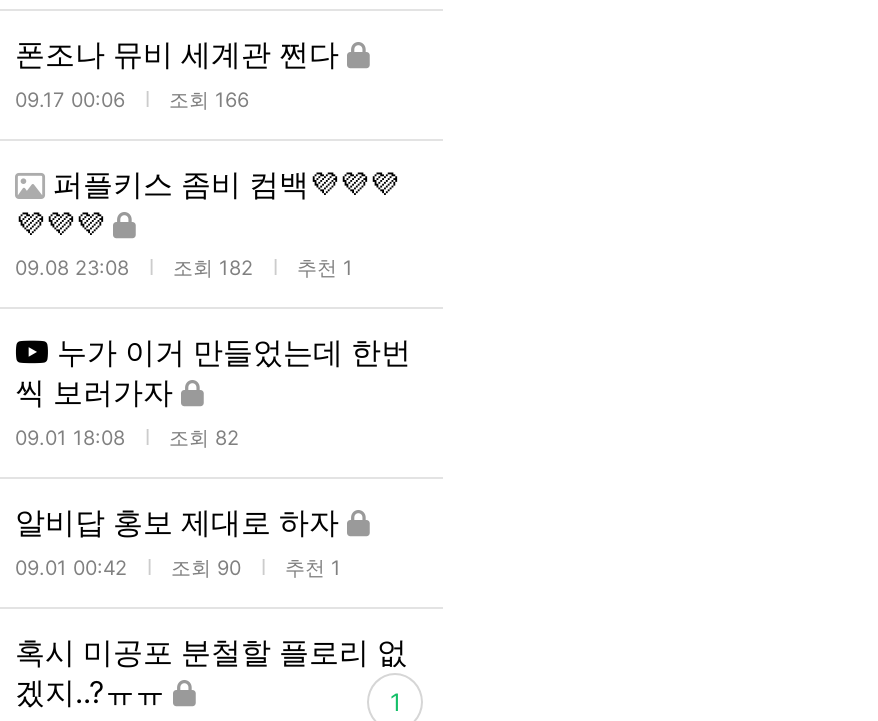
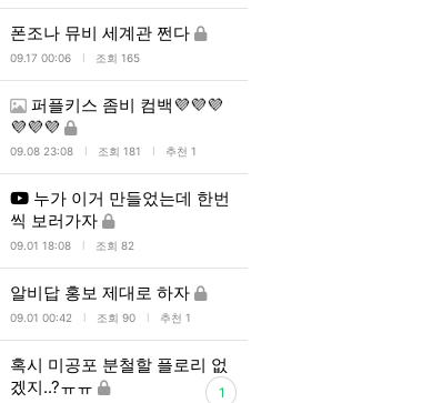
[15,87,249,111] 09.17 00:06 조회 166 -> [10,51,140,64] 09.17 00:06 조회 165
[15,255,353,279] 09.08 23:08 조회 182 추천 1 -> [10,144,197,158] 09.08 23:08 조회 181 추천 1

